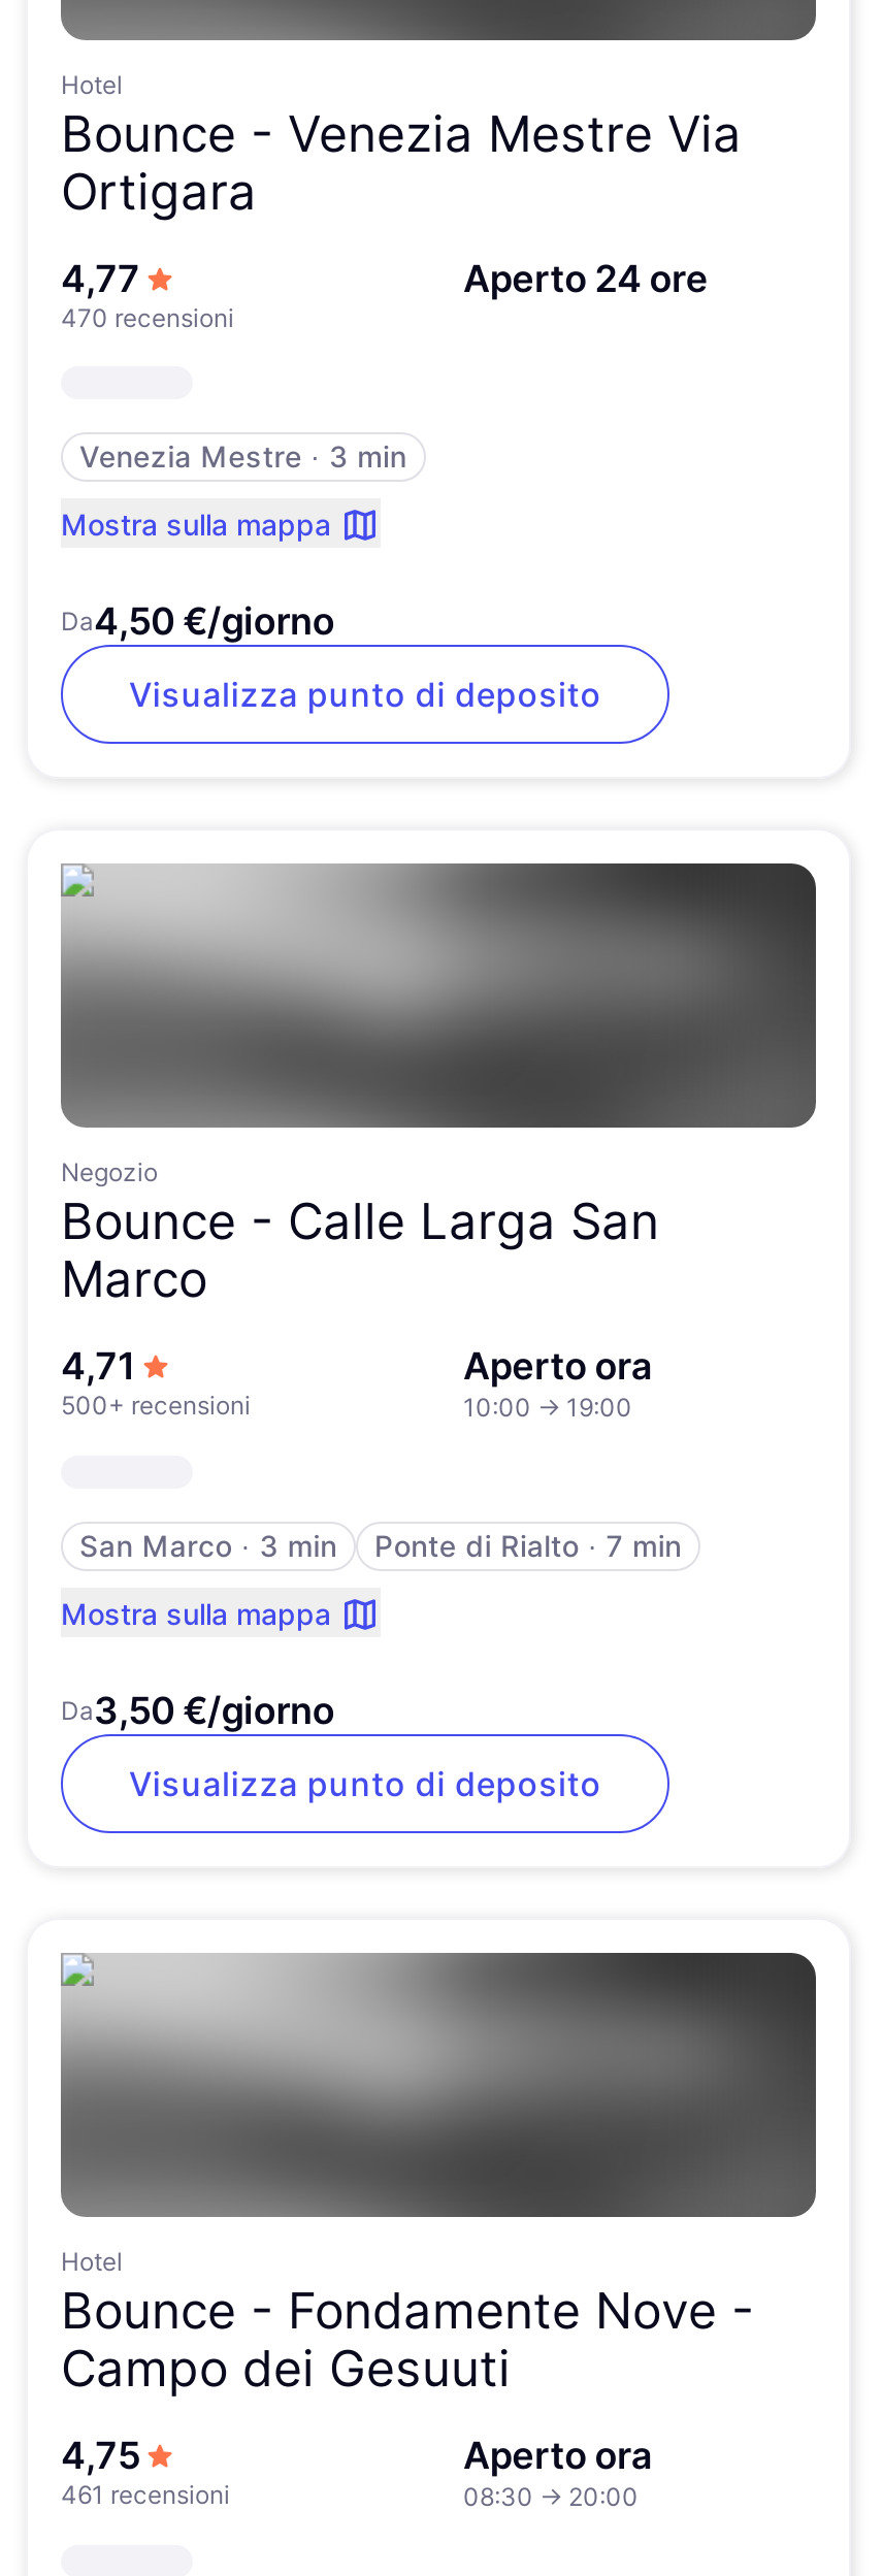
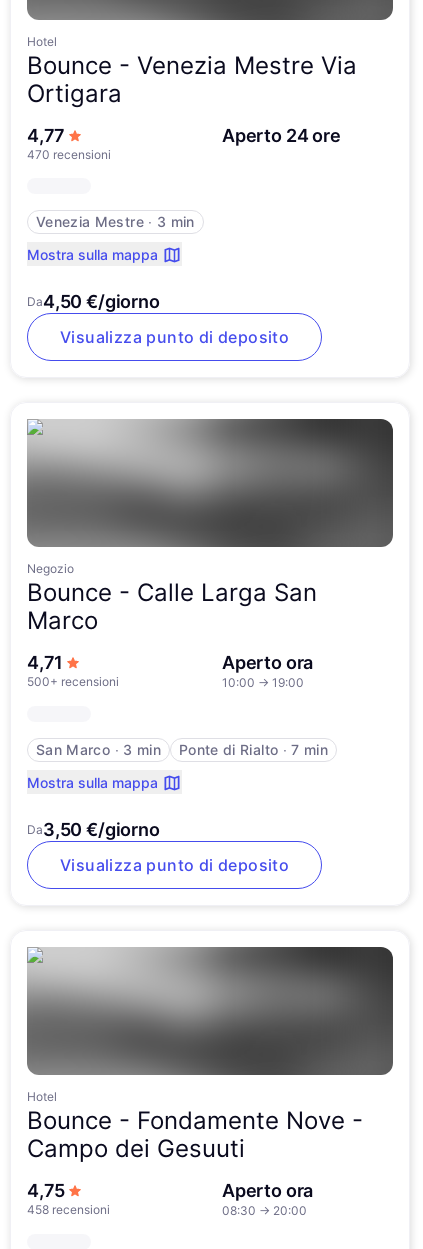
[61,2479,230,2510] 461 recensioni -> [27,1202,110,1217] 458 recensioni

